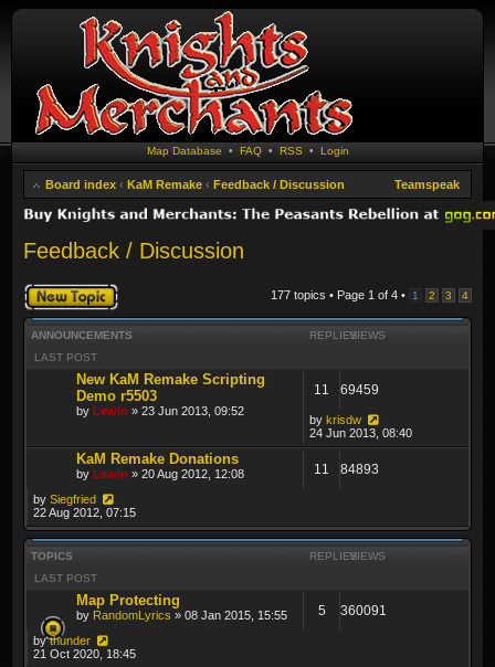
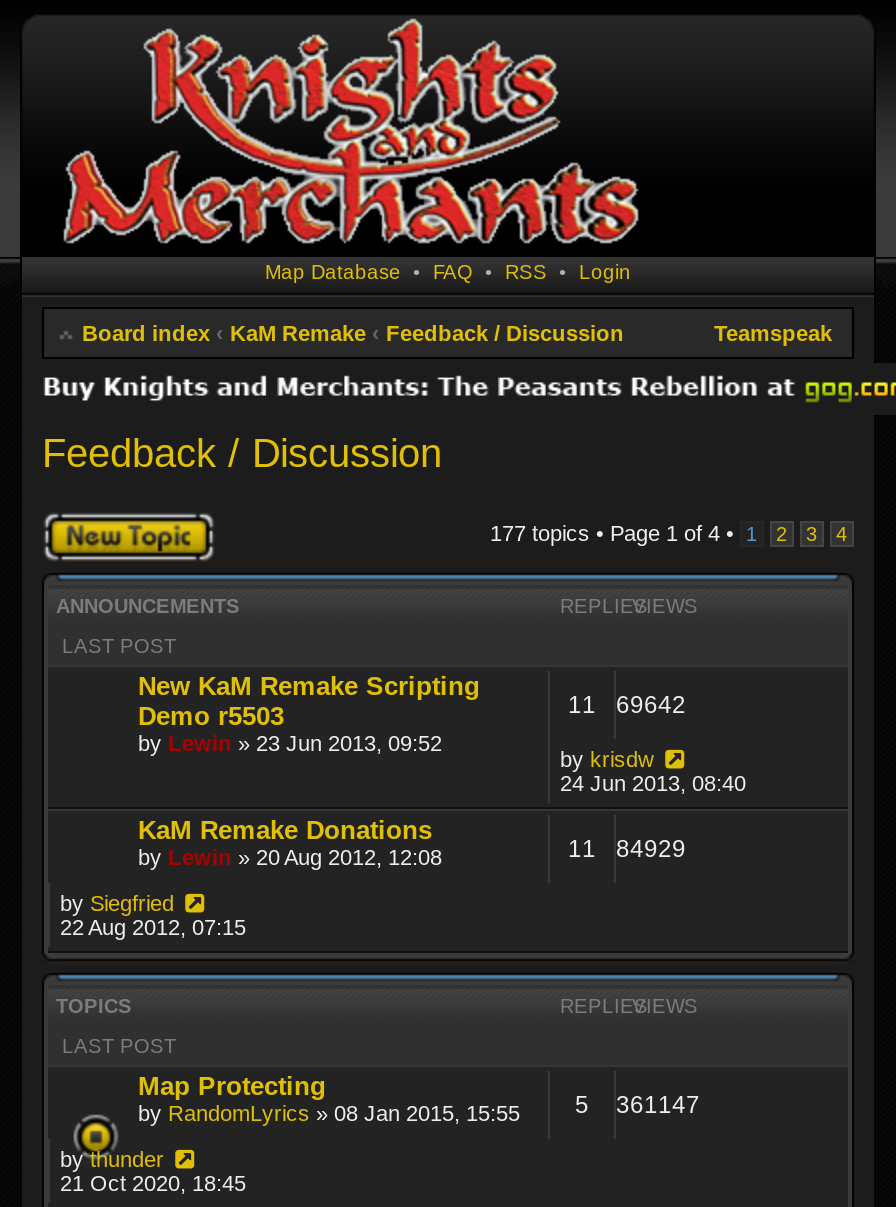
[314,382,379,397] 11 69459 -> [568,690,686,718] 11 69642
[314,461,379,477] 11 84893 -> [568,834,686,862] 11 84929
[318,603,387,618] 5 360091 -> [575,1090,700,1118] 5 361147

